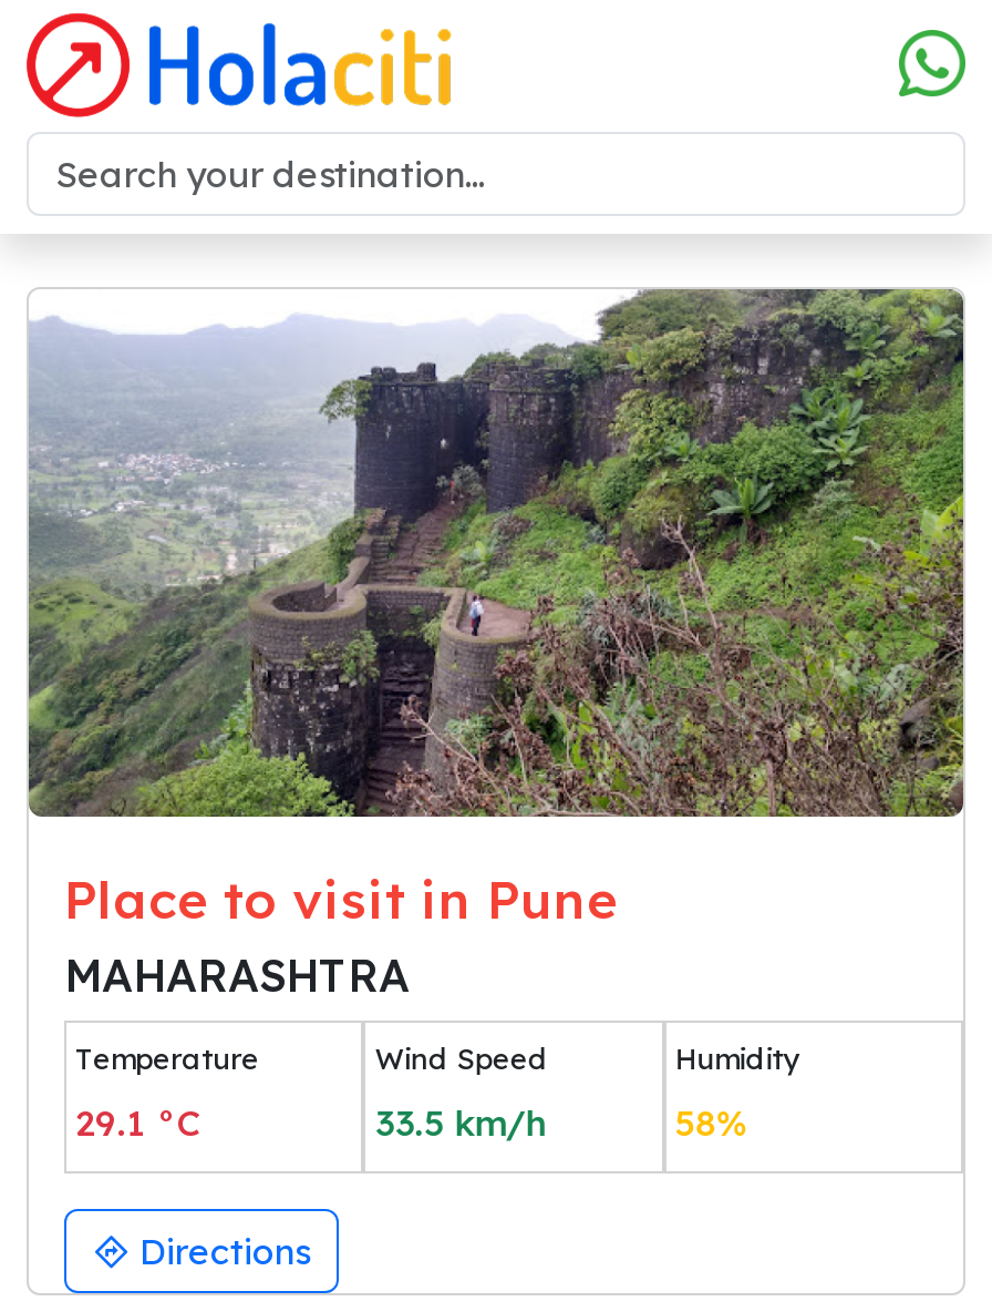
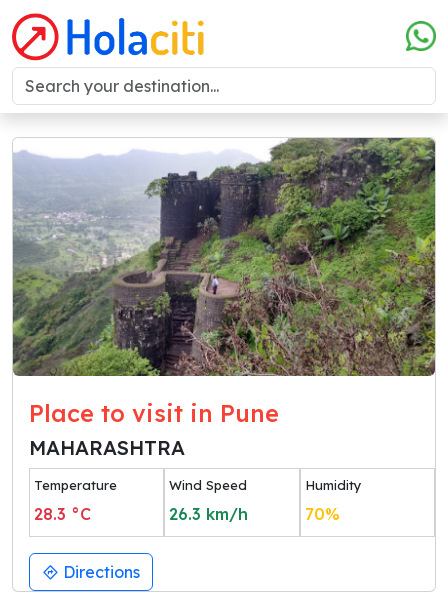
[75,1099,201,1144] 29.1 °C -> [34,504,91,524] 28.3 °C
[375,1099,548,1144] 33.5 km/h -> [169,504,248,524] 26.3 km/h
[675,1099,750,1144] 58% -> [305,504,340,524] 70%

